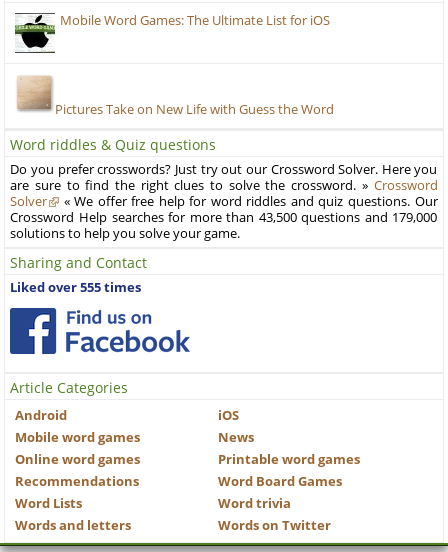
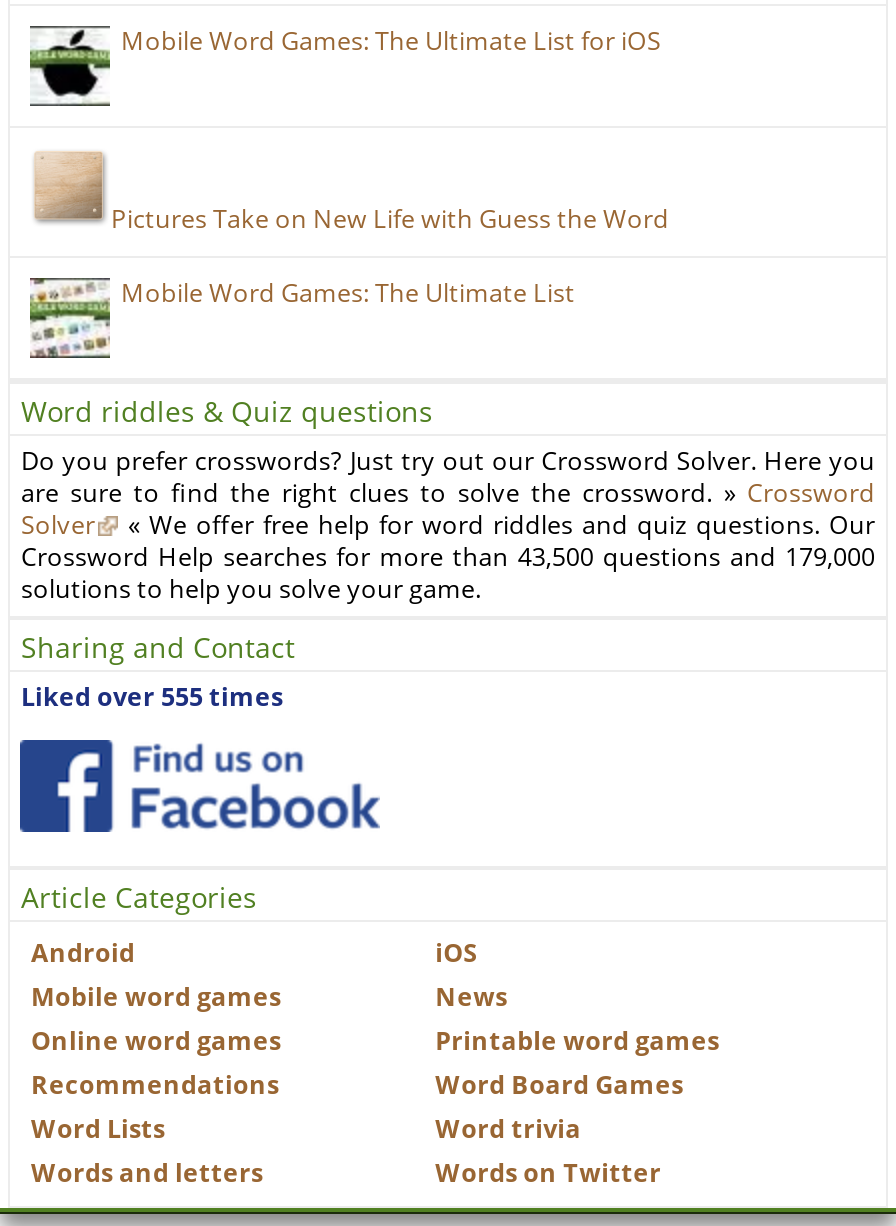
none -> [28,276,575,360] [image] | Mobile Word Games: The Ultimate List

